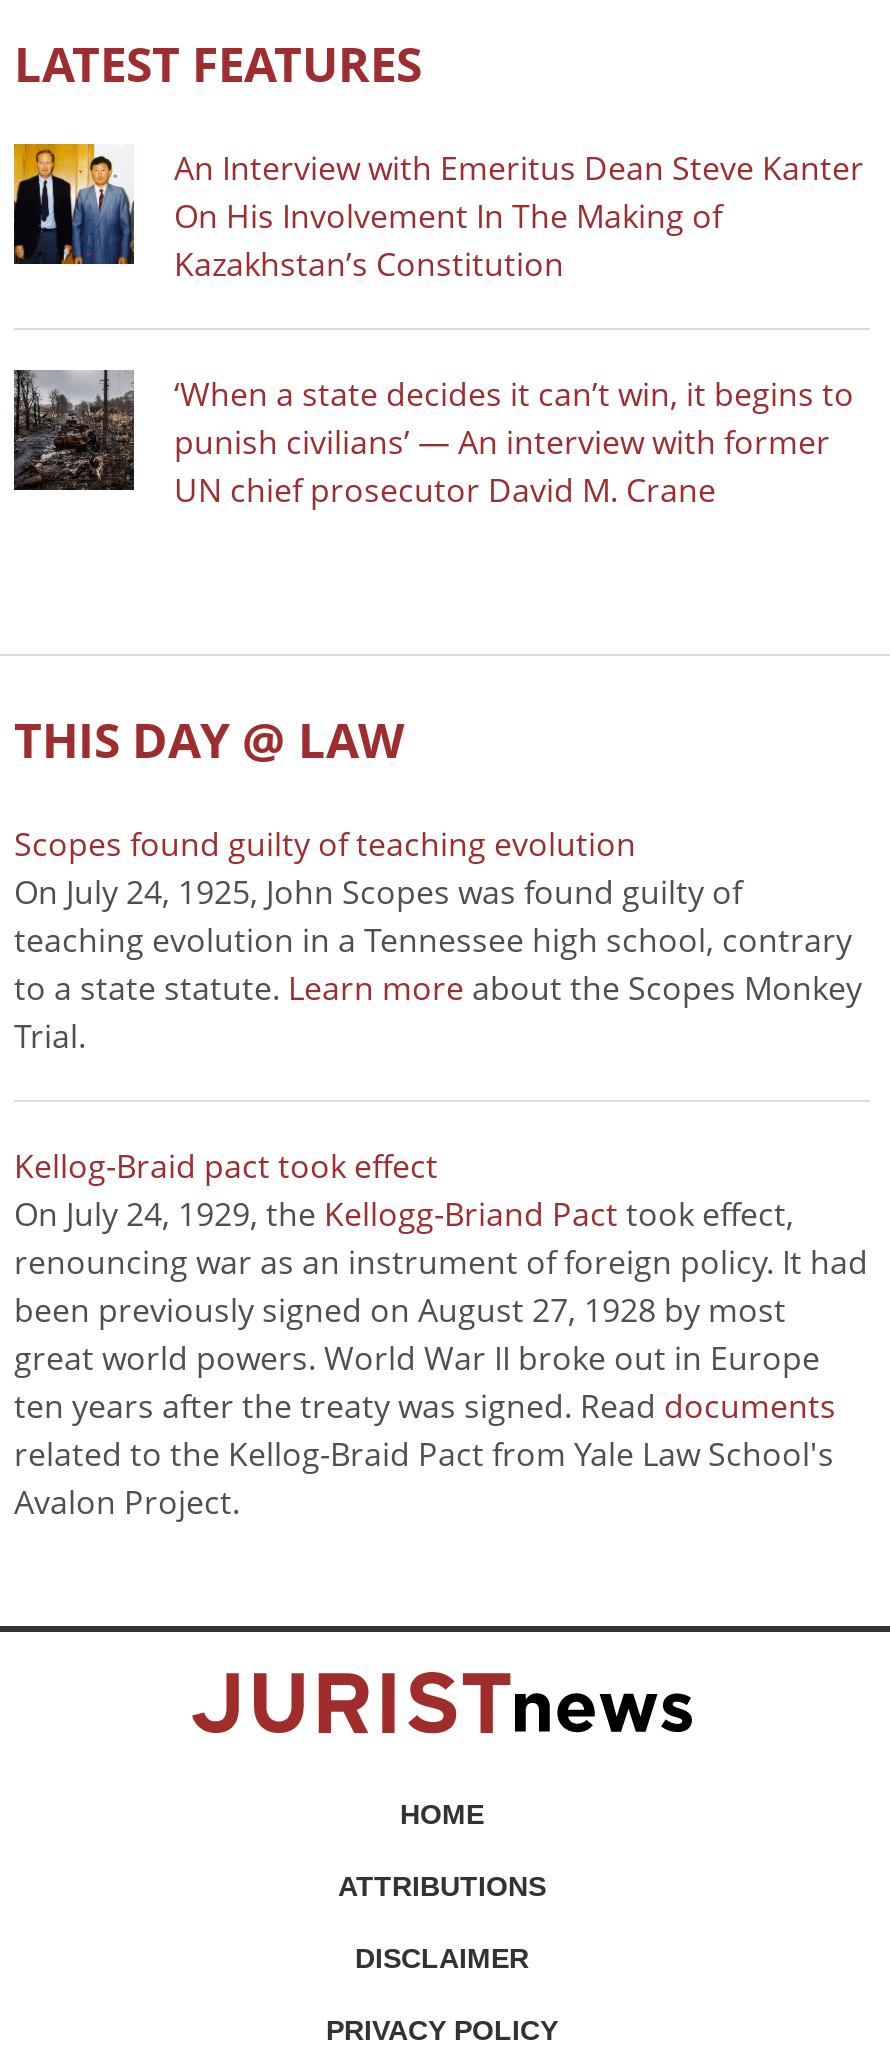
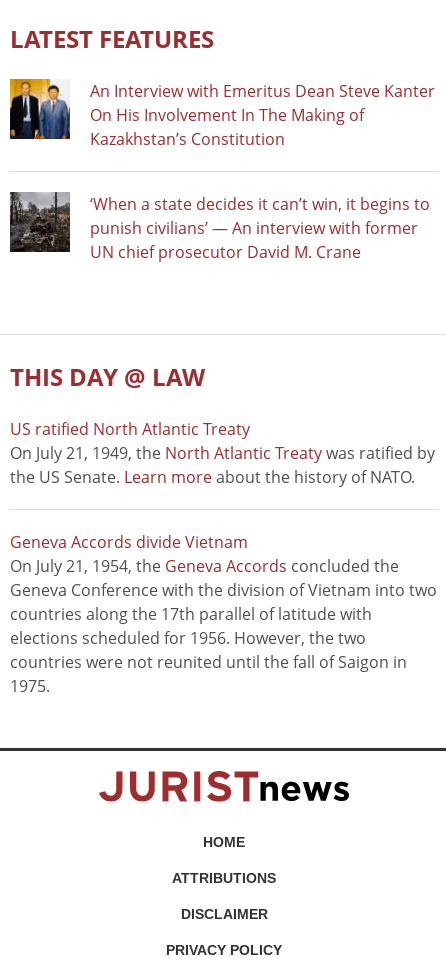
[14,822,862,1058] Scopes found guilty of teaching evolution | On July 24, 1925, John Scopes was found guilty of | teaching evolution in a Tennessee high school, contrary | to a state statute. Learn more about the Scopes Monkey | Trial. -> [10,418,435,488] US ratified North Atlantic Treaty | On July 21, 1949, the North Atlantic Treaty was ratified by | the US Senate. Learn more about the history of NATO.
[14,1144,868,1524] Kellog-Braid pact took effect | On July 24, 1929, the Kellogg-Briand Pact took effect, | renouncing war as an instrument of foreign policy. It had | been previously signed on August 27, 1928 by most | great world powers. World War II broke out in Europe | ten years after the treaty was signed. Read documents | related to the Kellog-Braid Pact from Yale Law School's | Avalon Project. -> [10,531,437,697] Geneva Accords divide Vietnam | On July 21, 1954, the Geneva Accords concluded the | Geneva Conference with the division of Vietnam into two | countries along the 17th parallel of latitude with | elections scheduled for 1956. However, the two | countries were not reunited until the fall of Saigon in | 1975.

